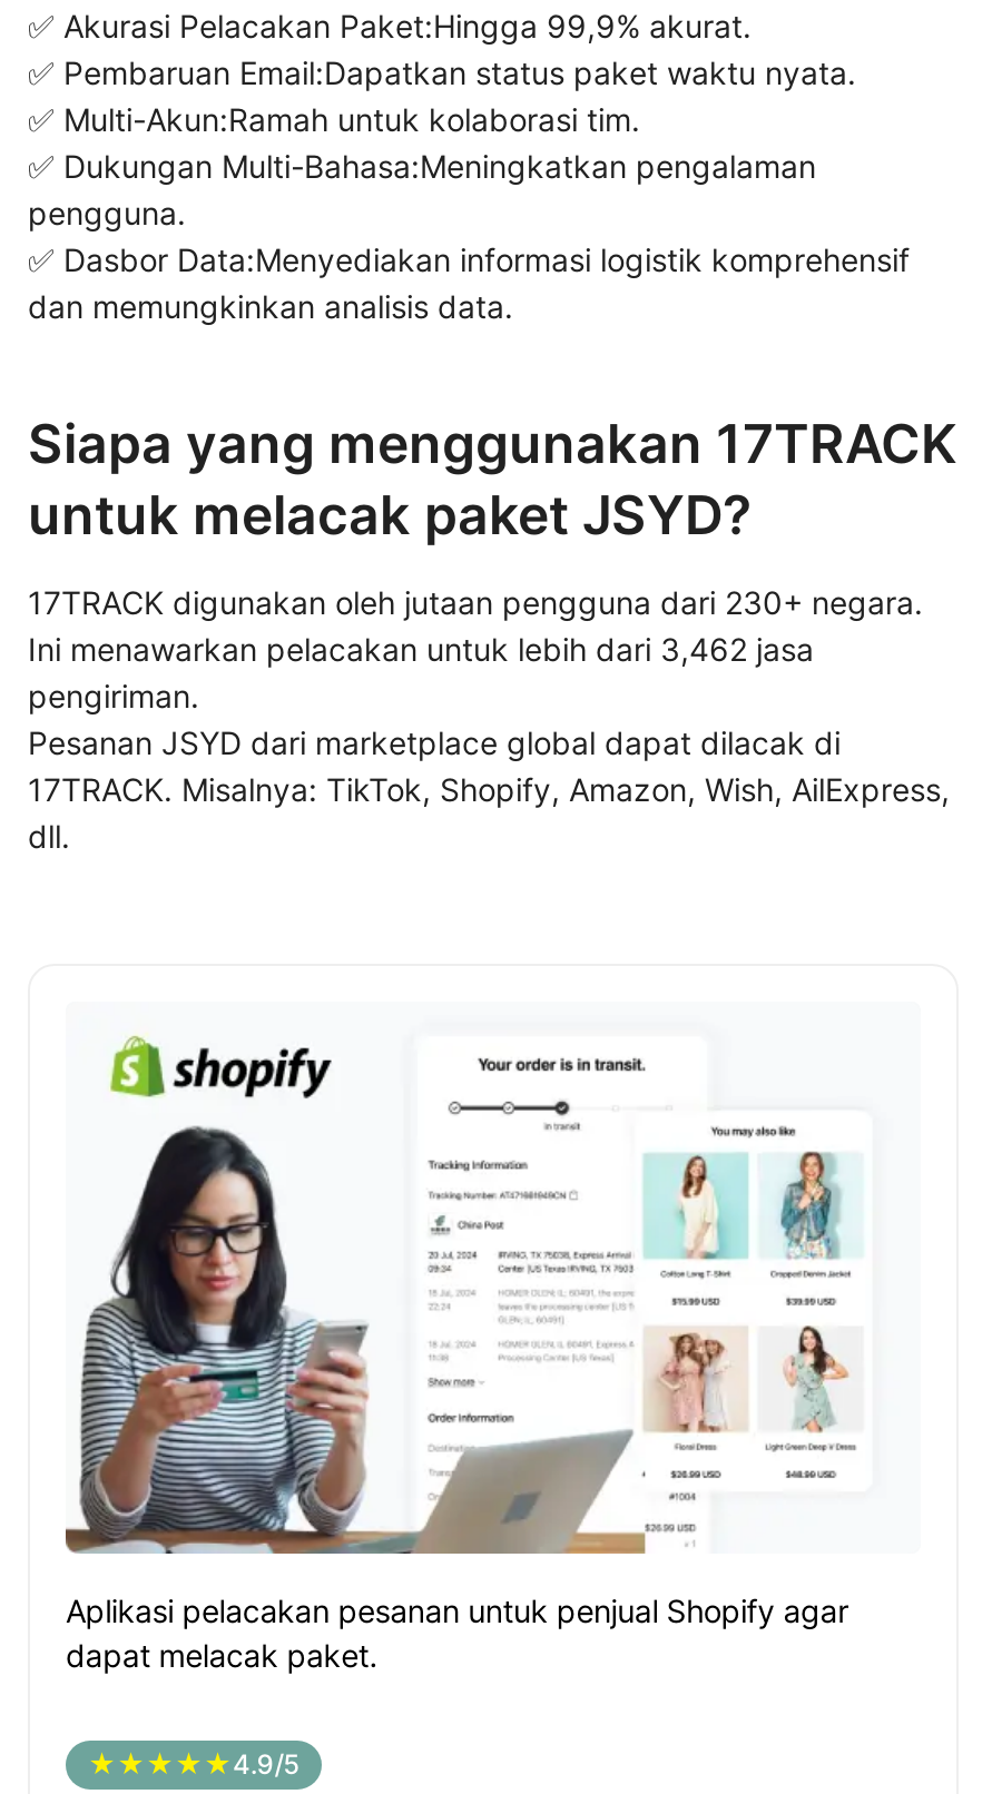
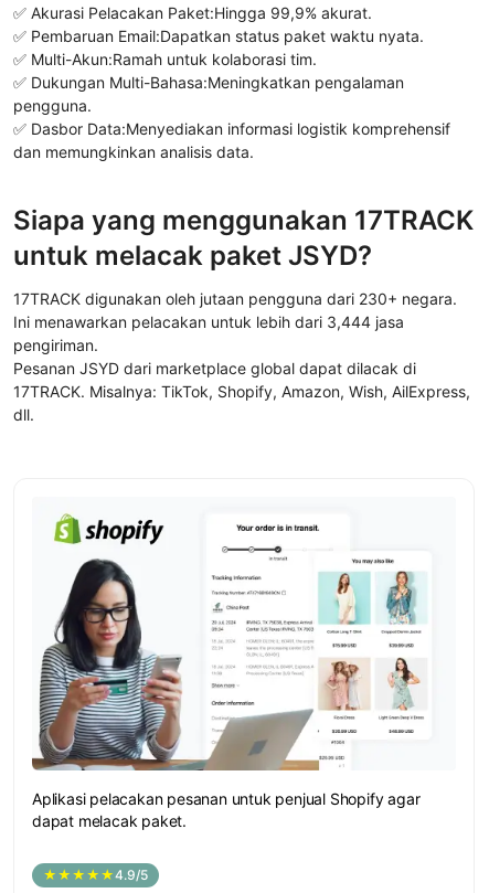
[28,630,814,668] Ini menawarkan pelacakan untuk lebih dari 3,462 jasa -> [13,312,404,331] Ini menawarkan pelacakan untuk lebih dari 3,444 jasa

